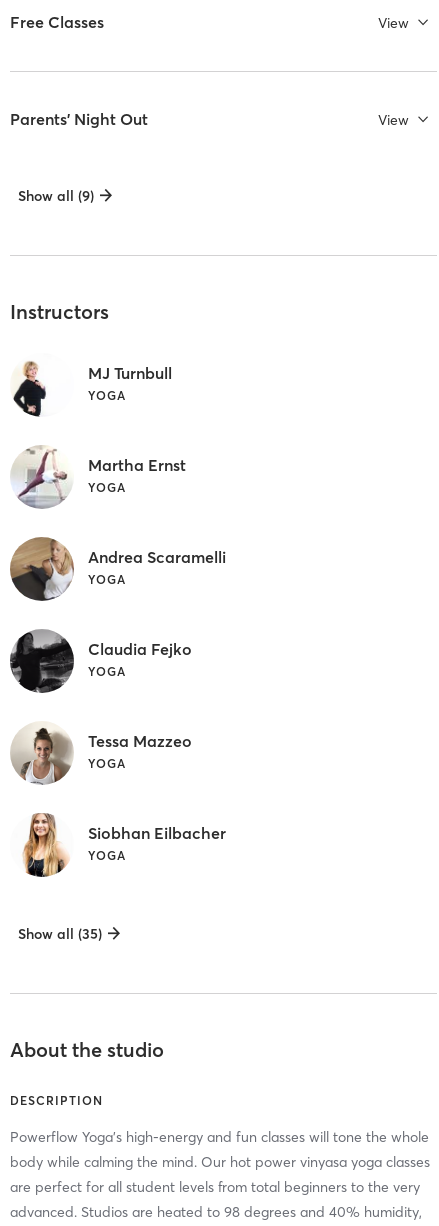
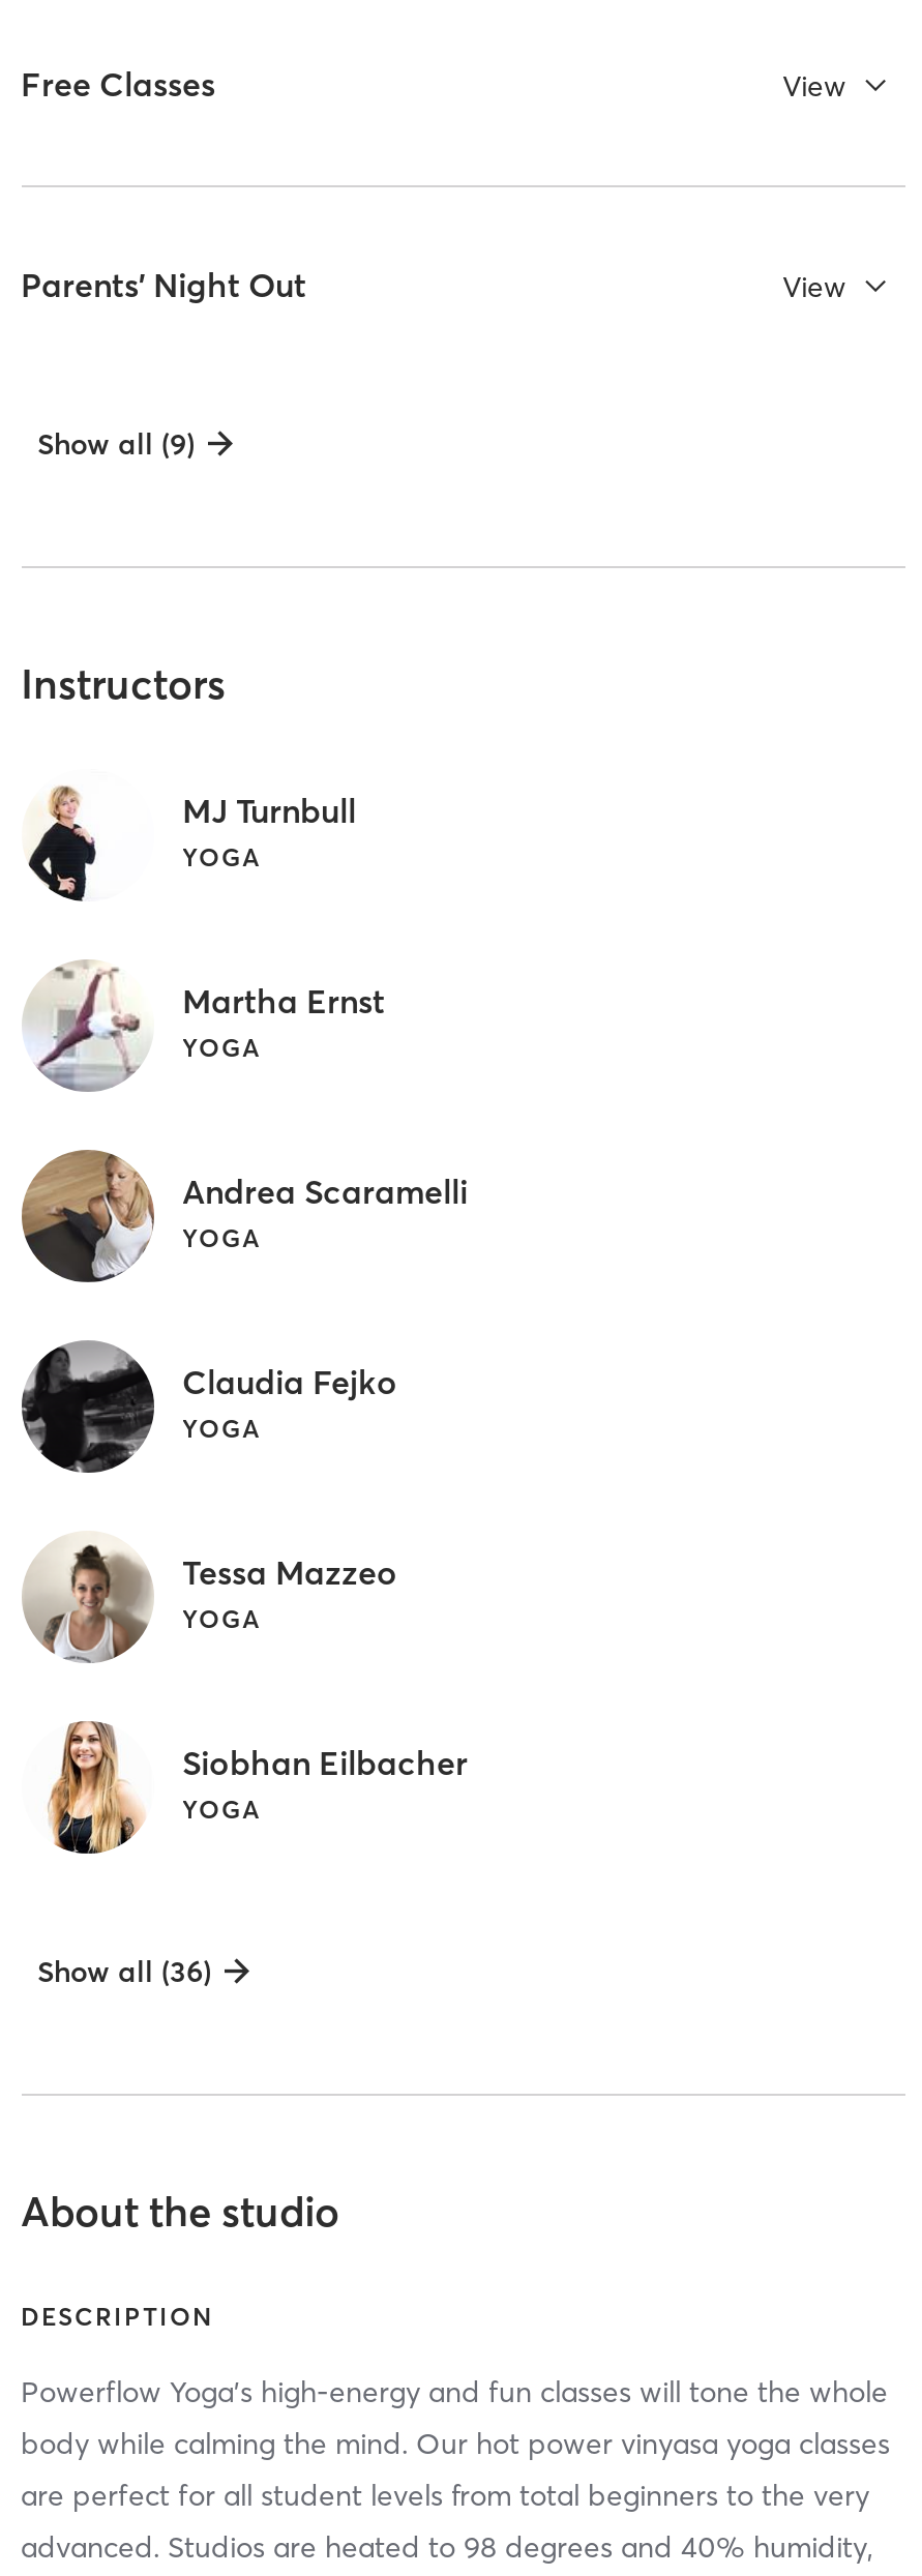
[17,925,101,943] Show all (35) -> [37,1953,211,1990] Show all (36)

